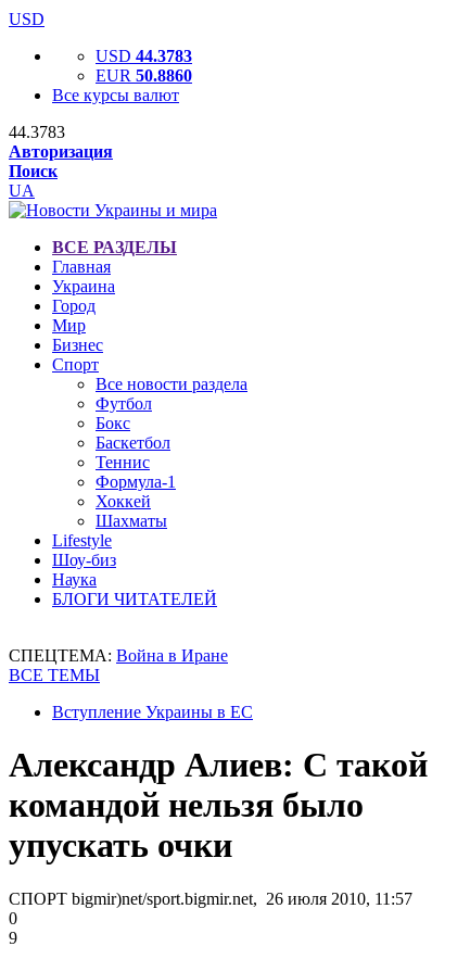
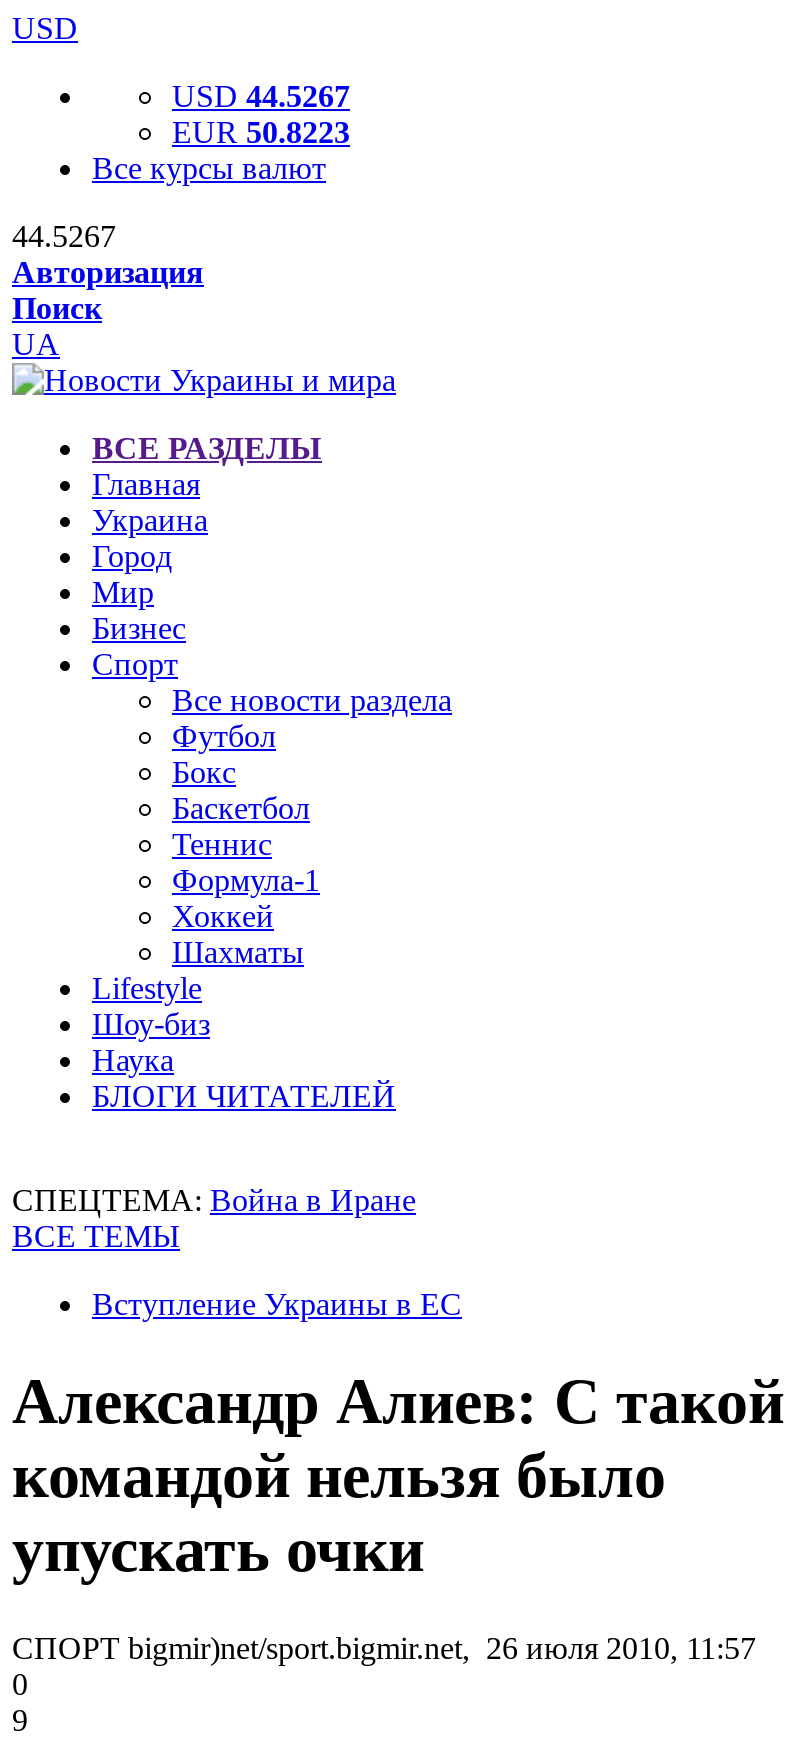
[96,47,192,65] USD 44.3783 -> [172,79,350,113] USD 44.5267
[96,66,192,85] EUR 50.8860 -> [172,115,350,149] EUR 50.8223
[9,123,65,141] 44.3783 -> [12,219,116,253] 44.5267

